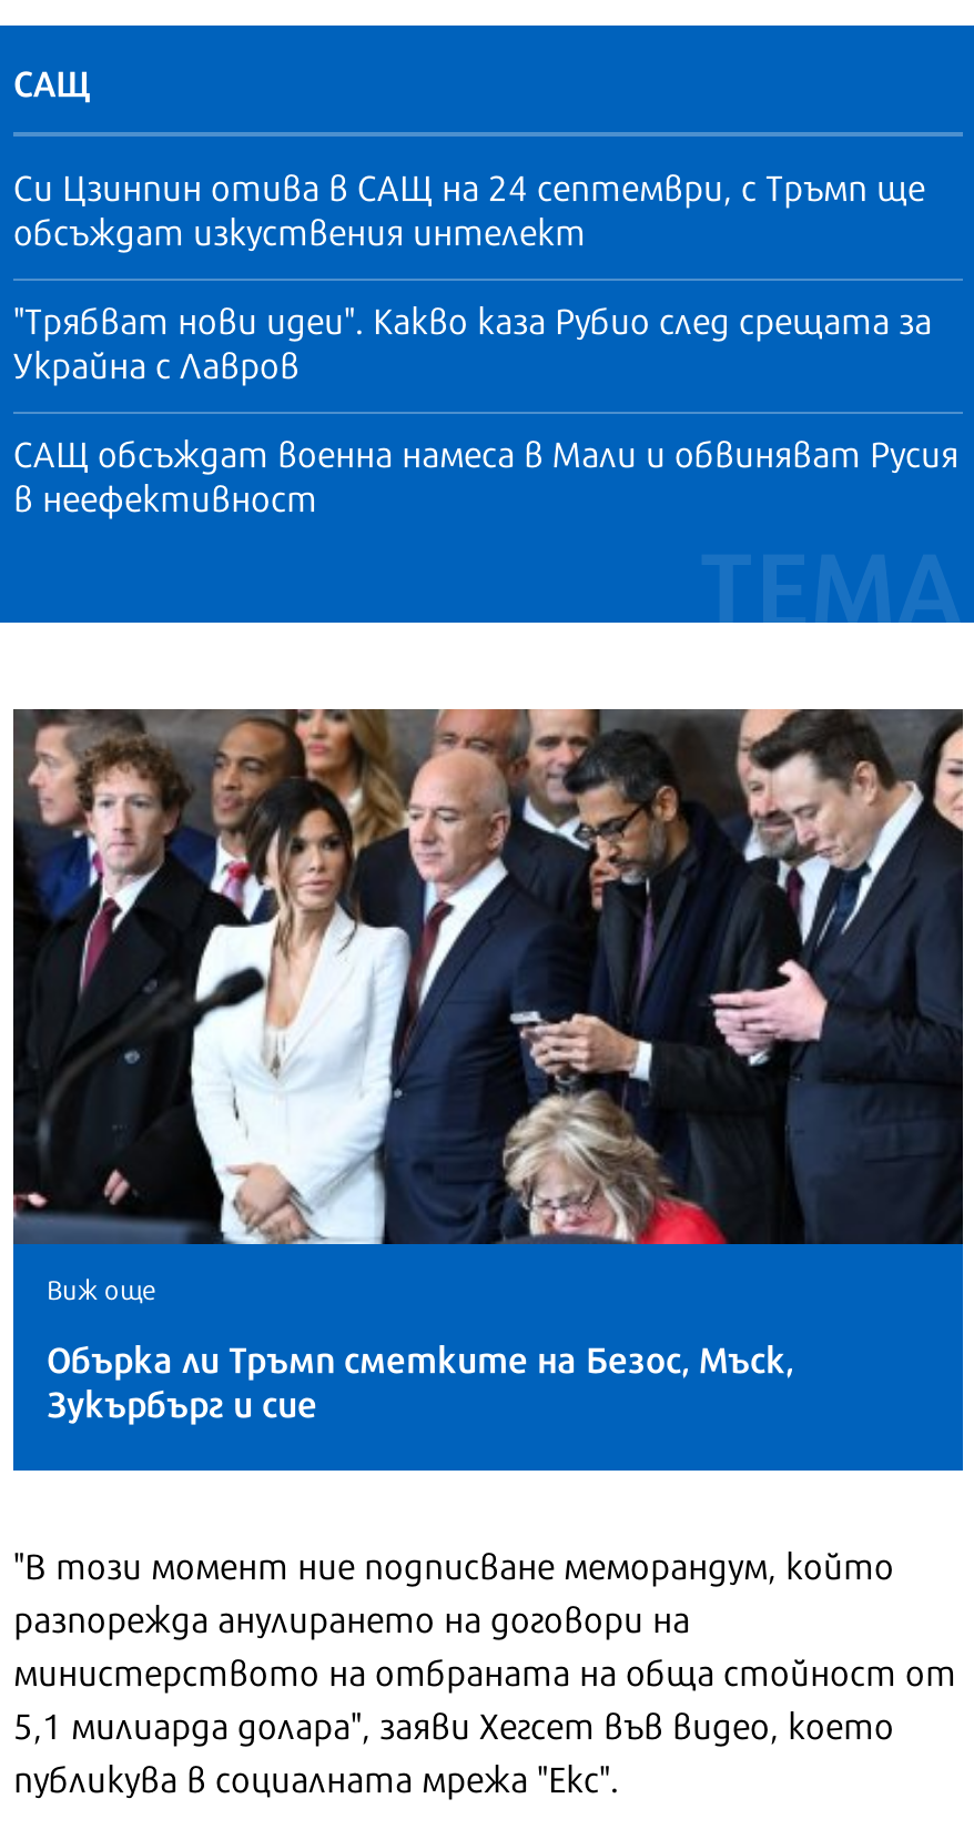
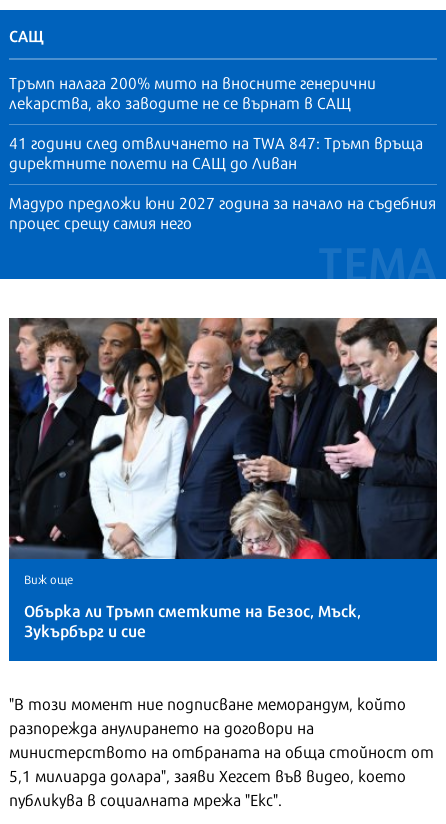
[13,159,925,256] Си Цзинпин отива в САЩ на 24 септември, с Тръмп ще | обсъждат изкуствения интелект -> [9,70,376,114] Тръмп налага 200% мито на вносните генерични | лекарства, ако заводите не се върнат в САЩ
[13,292,932,390] "Трябват нови идеи". Какво каза Рубио след срещата за | Украйна с Лавров -> [9,130,423,174] 41 години след отвличането на TWA 847: Тръмп връща | директните полети на САЩ до Ливан
[13,425,958,523] САЩ обсъждат военна намеса в Мали и обвиняват Русия | в неефективност -> [9,190,436,234] Мадуро предложи юни 2027 година за начало на съдебния | процес срещу самия него

